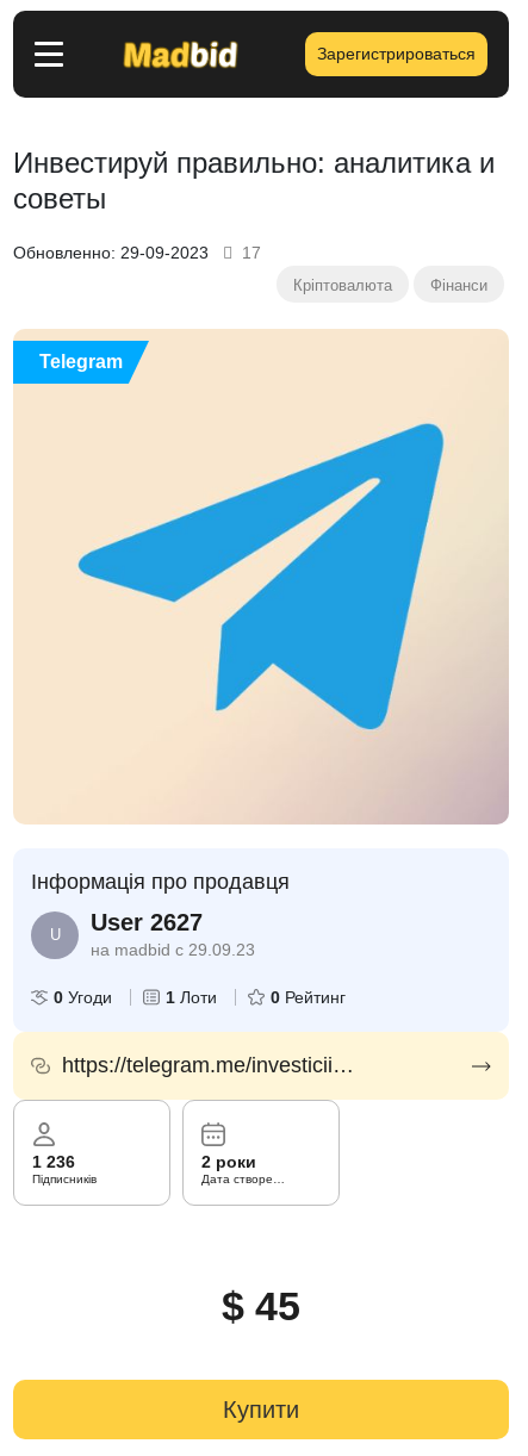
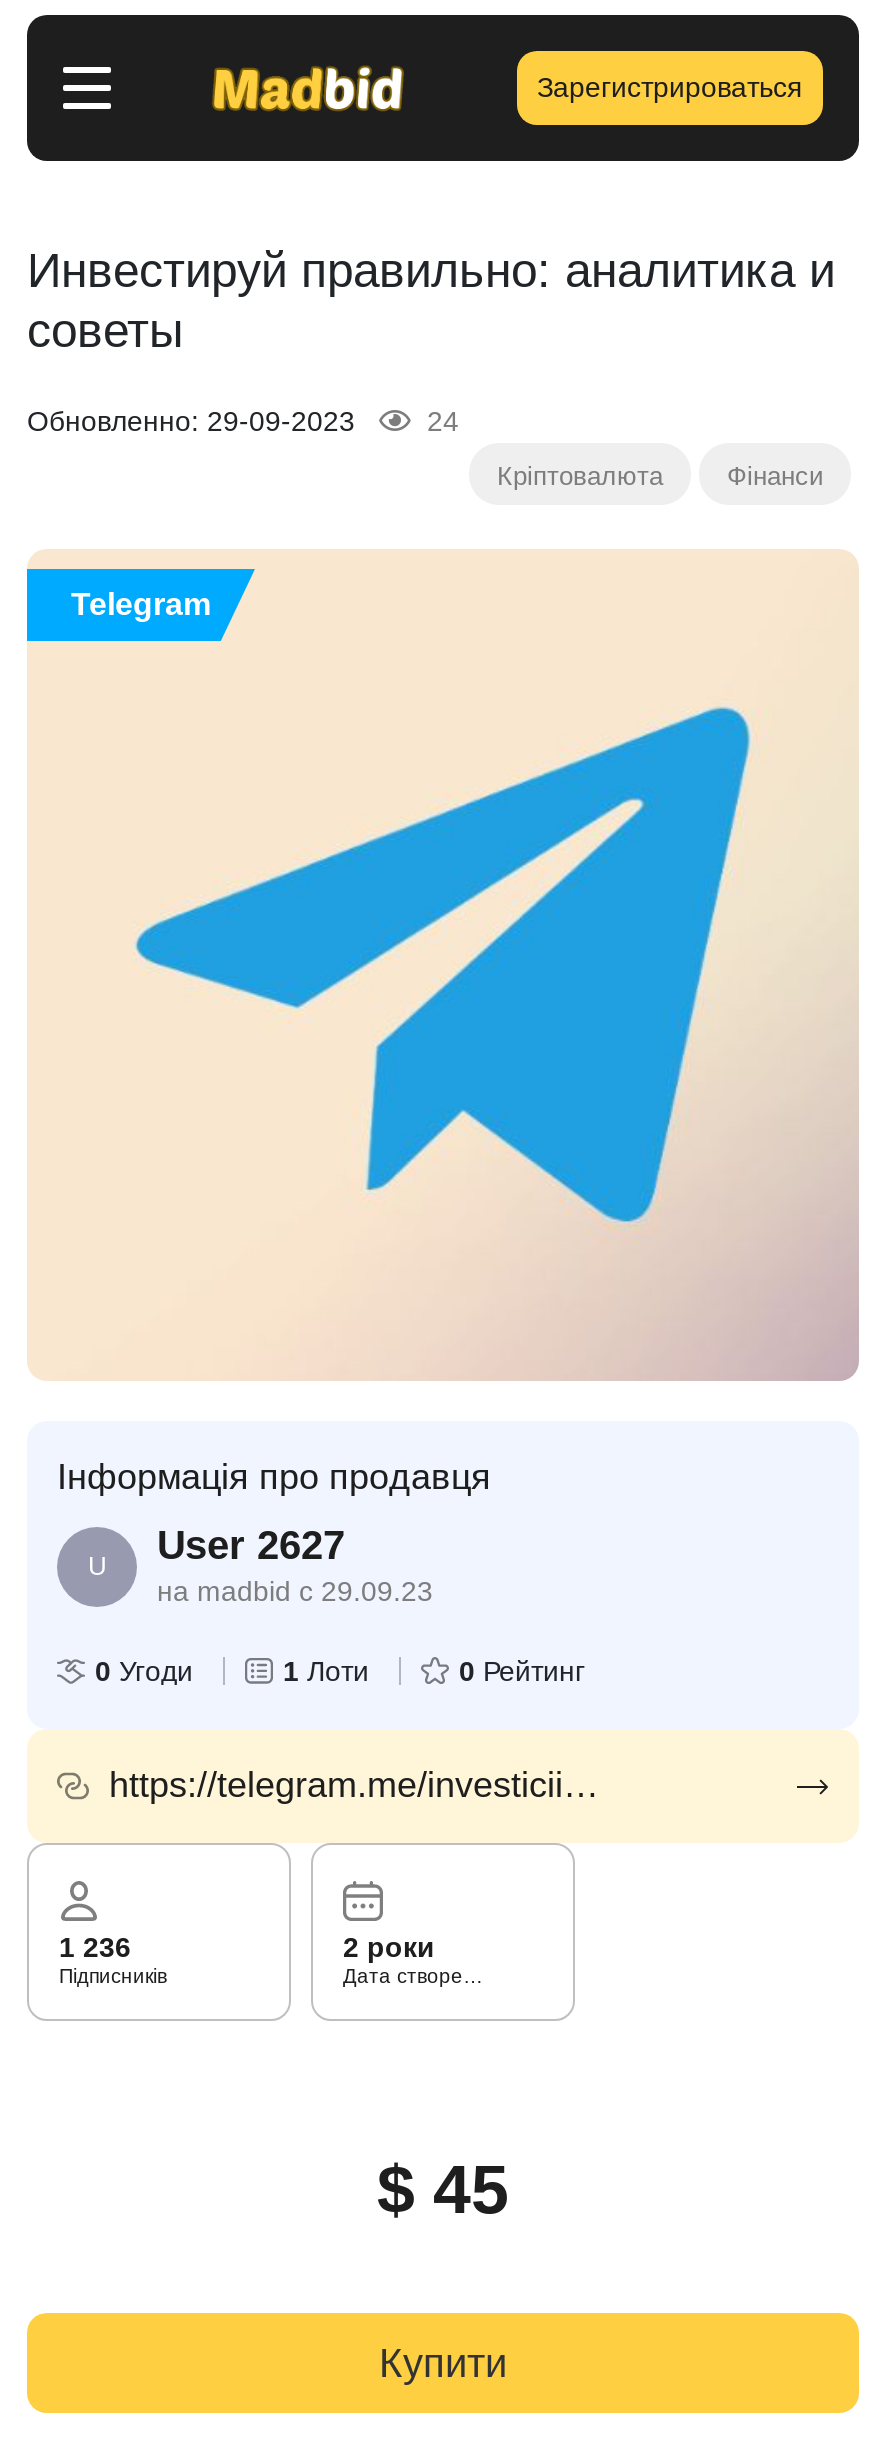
[13,243,261,262] Обновленно: 29-09-2023 17 -> [27,405,459,437] Обновленно: 29-09-2023 24

